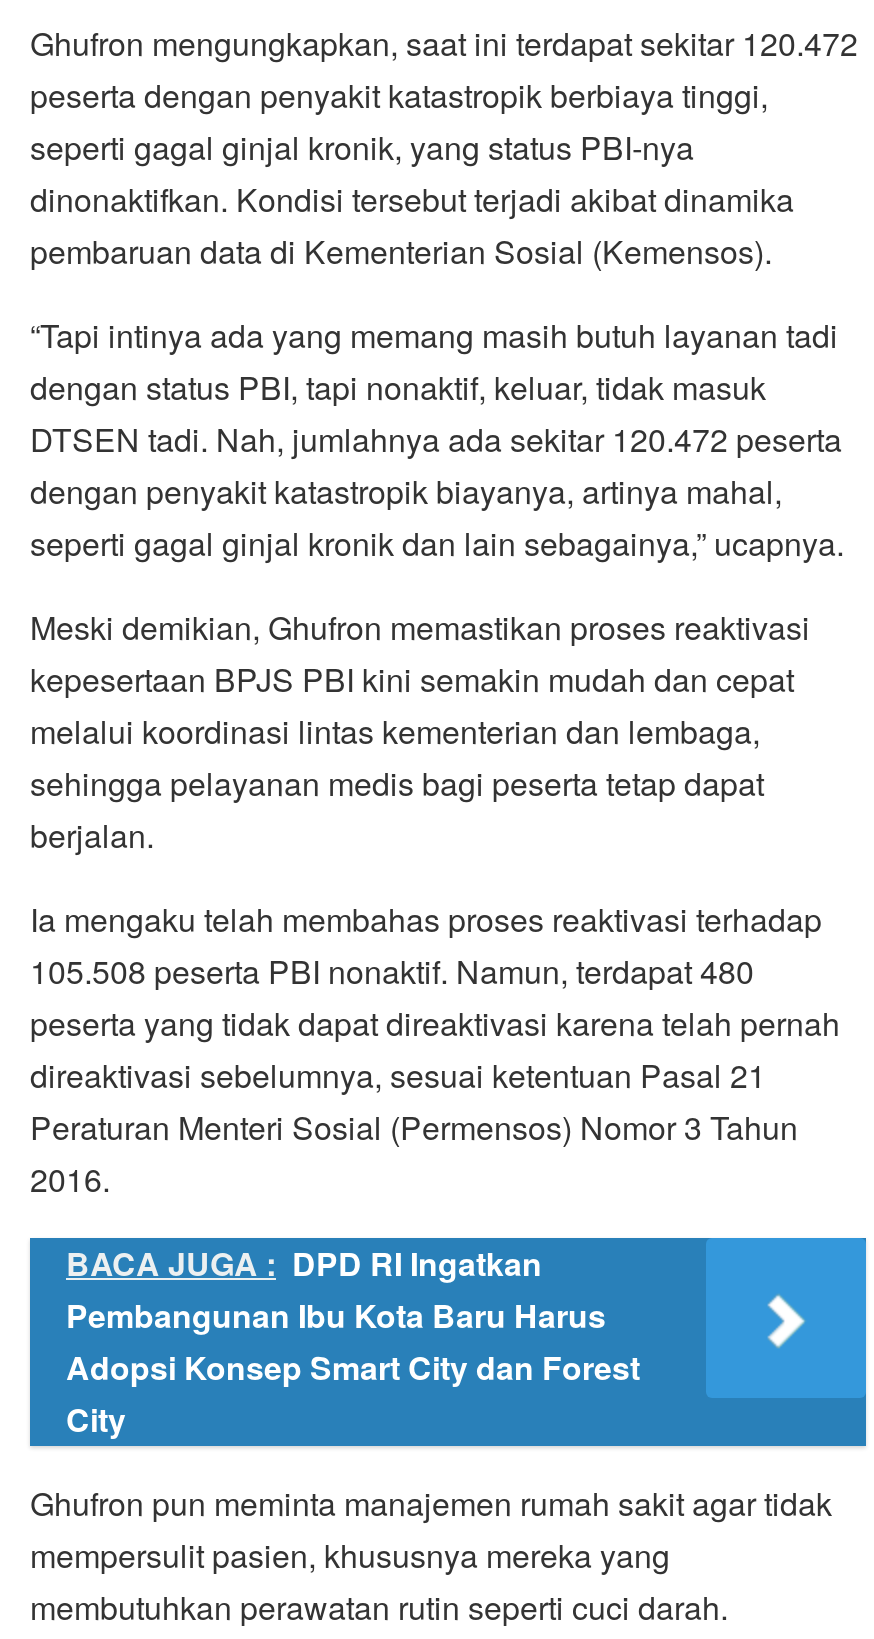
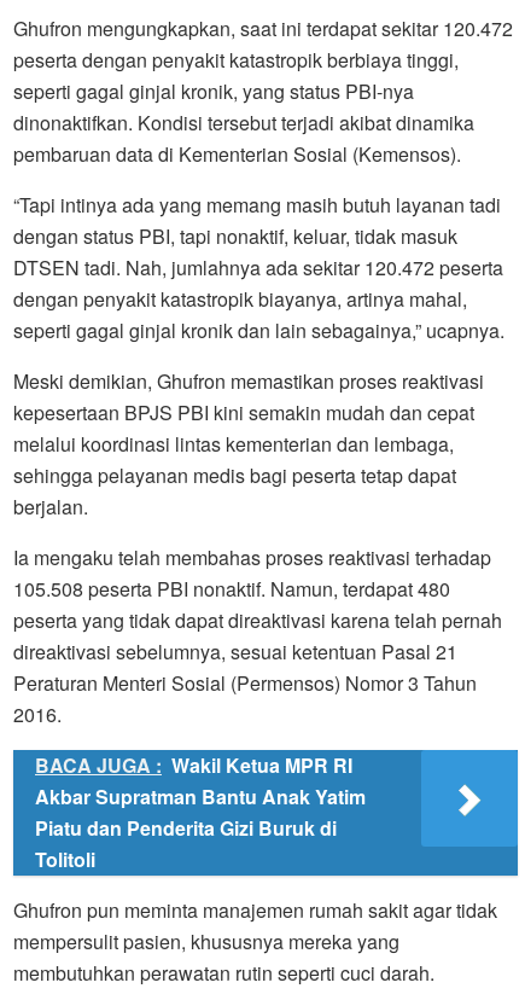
[66,1240,640,1442] BACA JUGA : DPD RI Ingatkan | Pembangunan Ibu Kota Baru Harus | Adopsi Konsep Smart City dan Forest | City -> [35,751,366,873] BACA JUGA : Wakil Ketua MPR RI | Akbar Supratman Bantu Anak Yatim | Piatu dan Penderita Gizi Buruk di | Tolitoli

